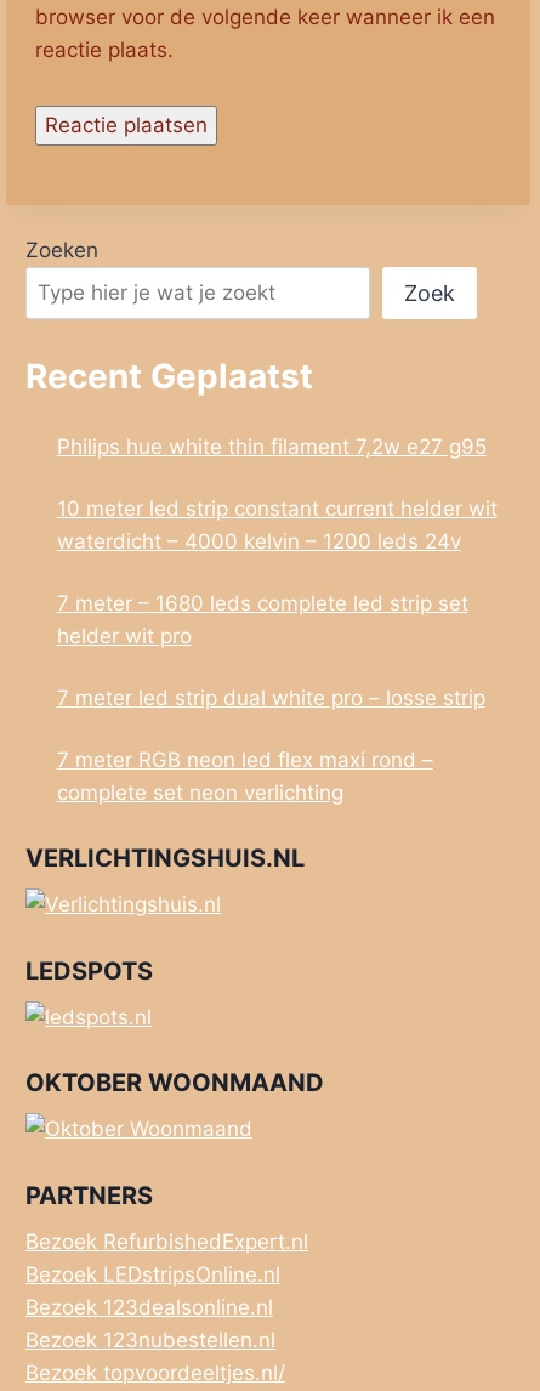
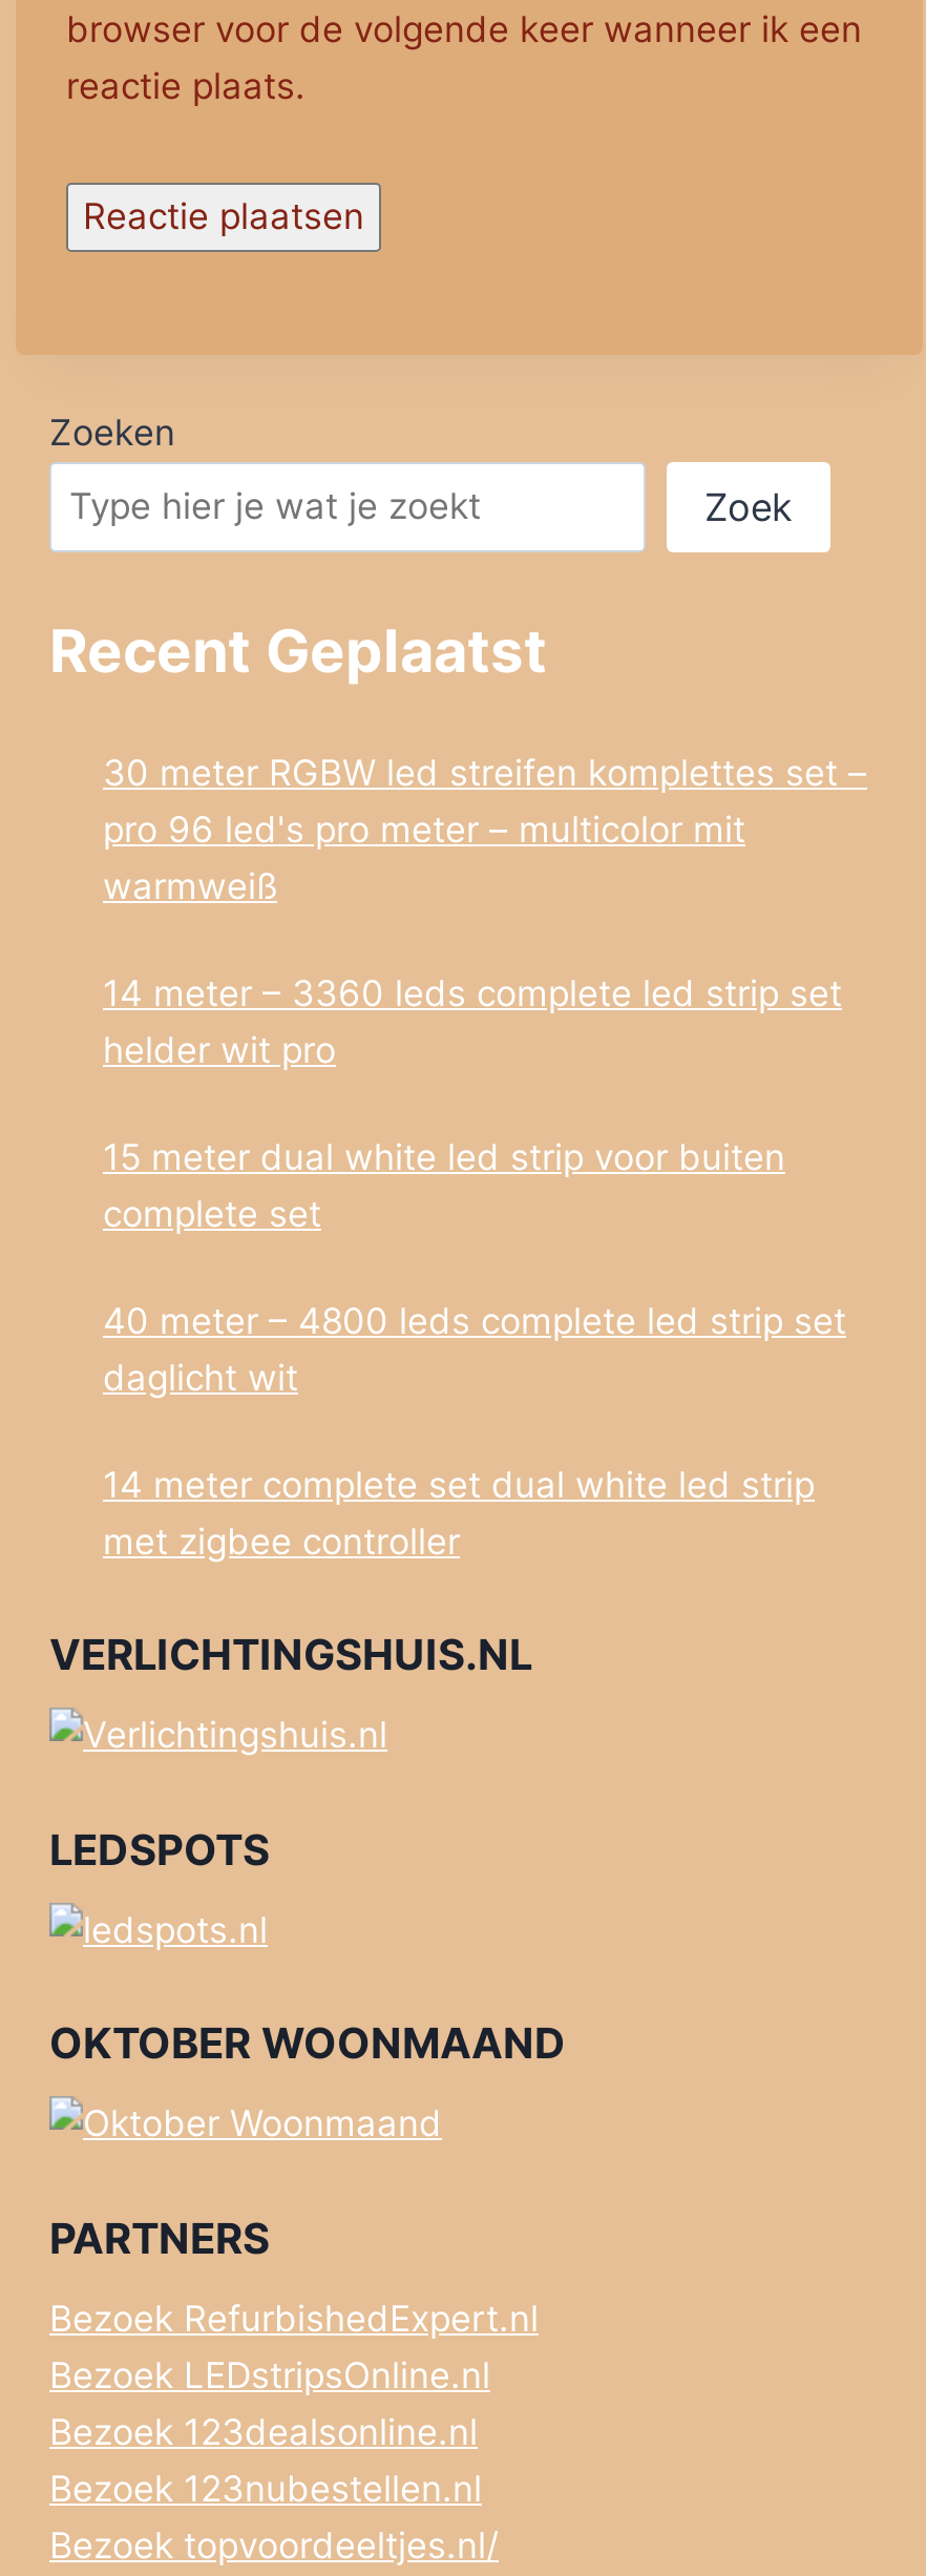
[56,434,497,615] Philips hue white thin filament 7,2w e27 g95 | 10 meter led strip constant current helder wit | waterdicht – 4000 kelvin – 1200 leds 24v | 7 meter – 1680 leds complete led strip set -> [103,751,867,1013] 30 meter RGBW led streifen komplettes set – | pro 96 led's pro meter – multicolor mit | warmweiß | 14 meter – 3360 leds complete led strip set
moved [56,623,191,648] -> [103,1028,336,1070]: helder wit pro
[56,685,485,804] 7 meter led strip dual white pro – losse strip | 7 meter RGB neon led flex maxi rond – | complete set neon verlichting -> [103,1135,846,1562] 15 meter dual white led strip voor buiten | complete set | 40 meter – 4800 leds complete led strip set | daglicht wit | 14 meter complete set dual white led strip | met zigbee controller

